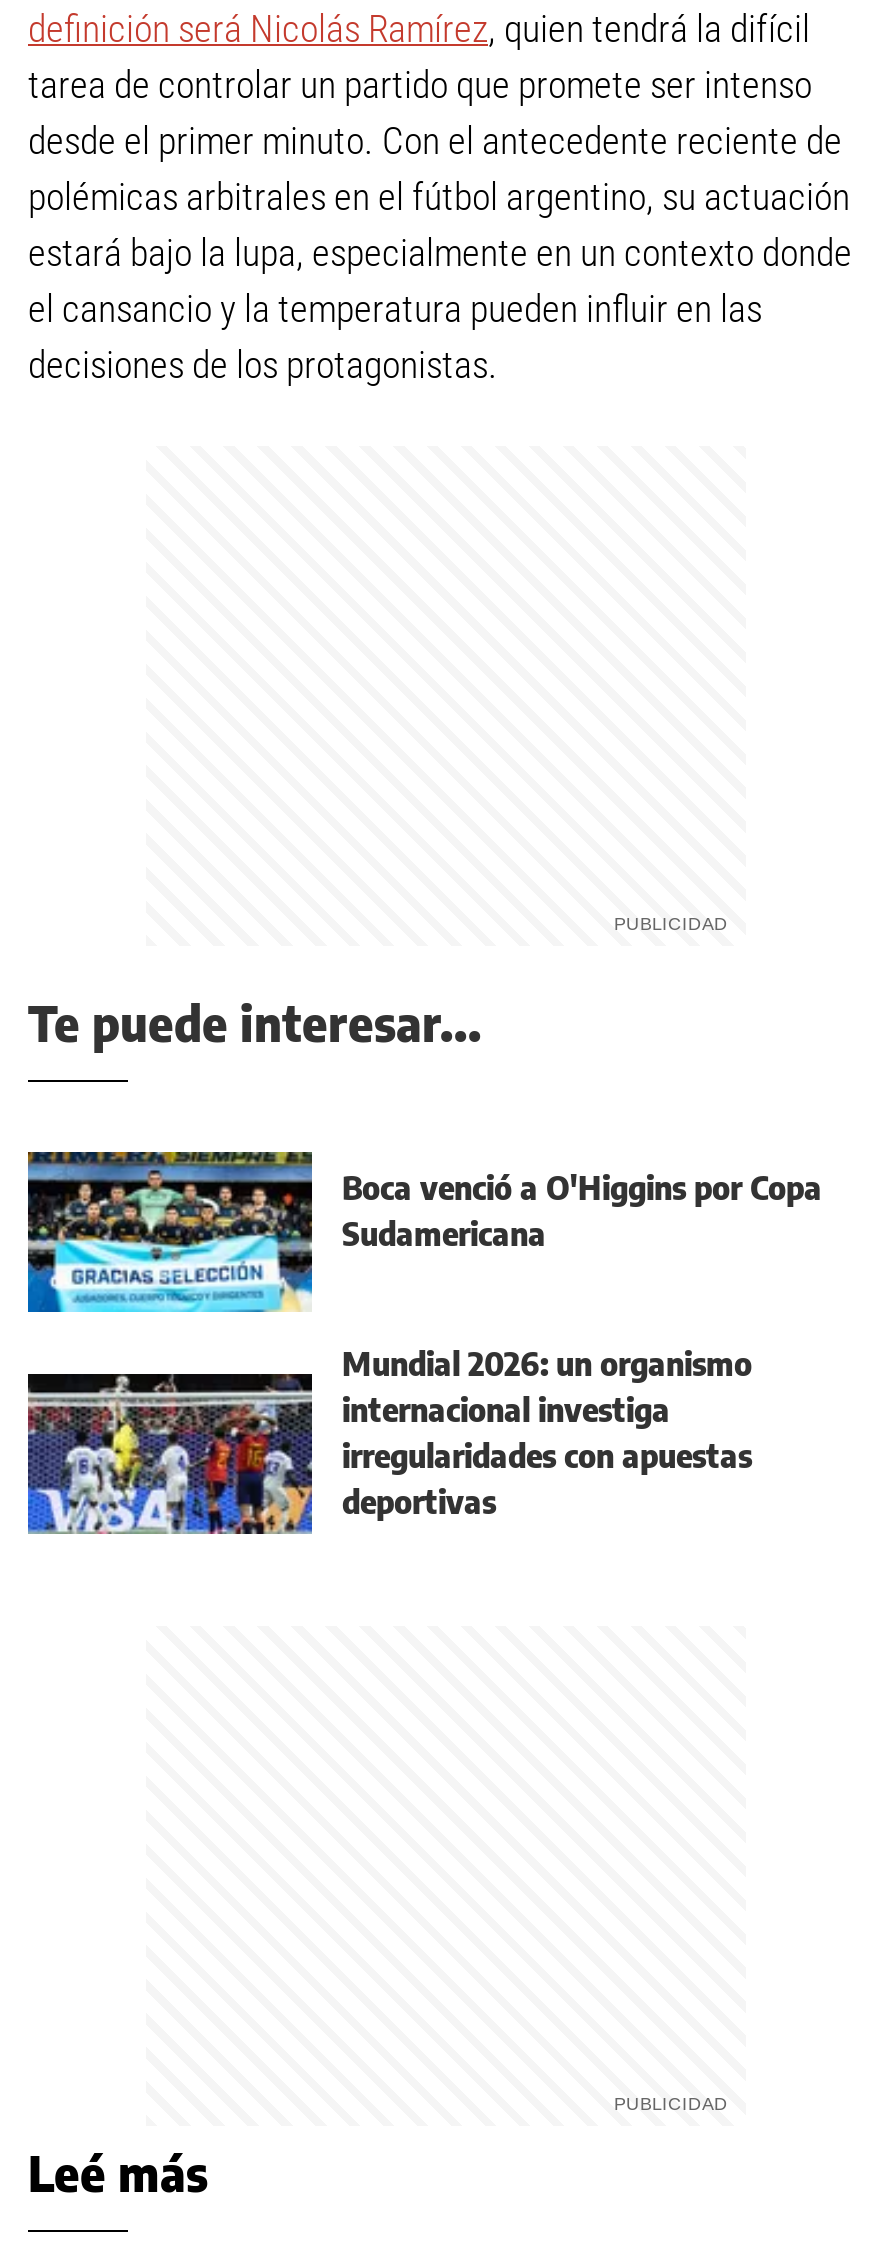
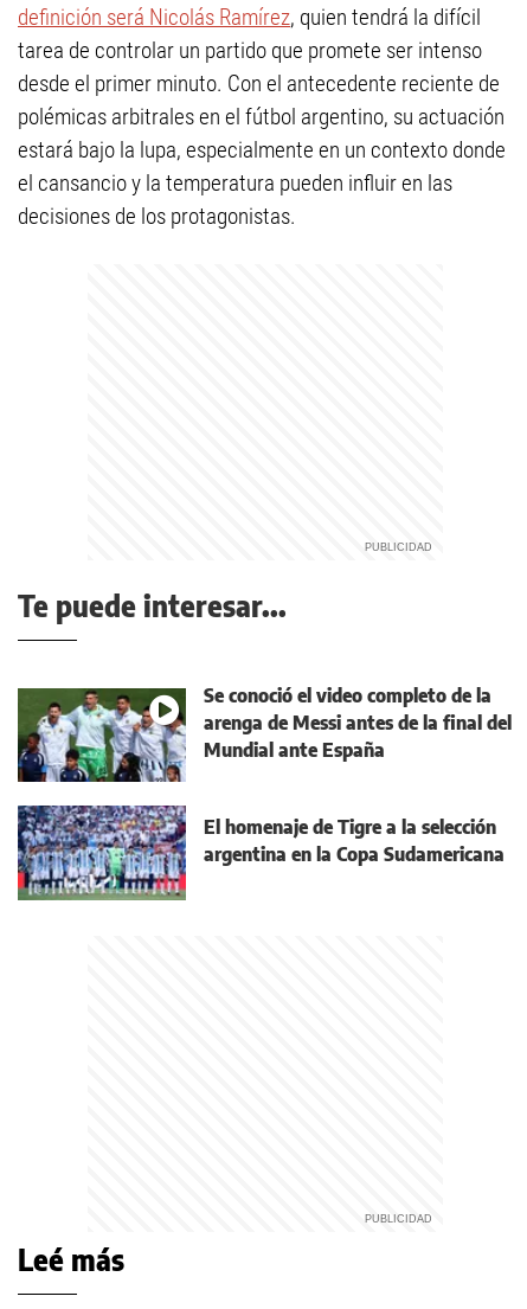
[26,1150,822,1320] [image] | Boca venció a O'Higgins por Copa | Sudamericana -> [17,682,512,783] [image] | Se conoció el video completo de la | arenga de Messi antes de la final del | Mundial ante España
[26,1344,752,1536] [image] | Mundial 2026: un organismo | internacional investiga | irregularidades con apuestas | deportivas -> [17,804,504,901] [image] | El homenaje de Tigre a la selección | argentina en la Copa Sudamericana

